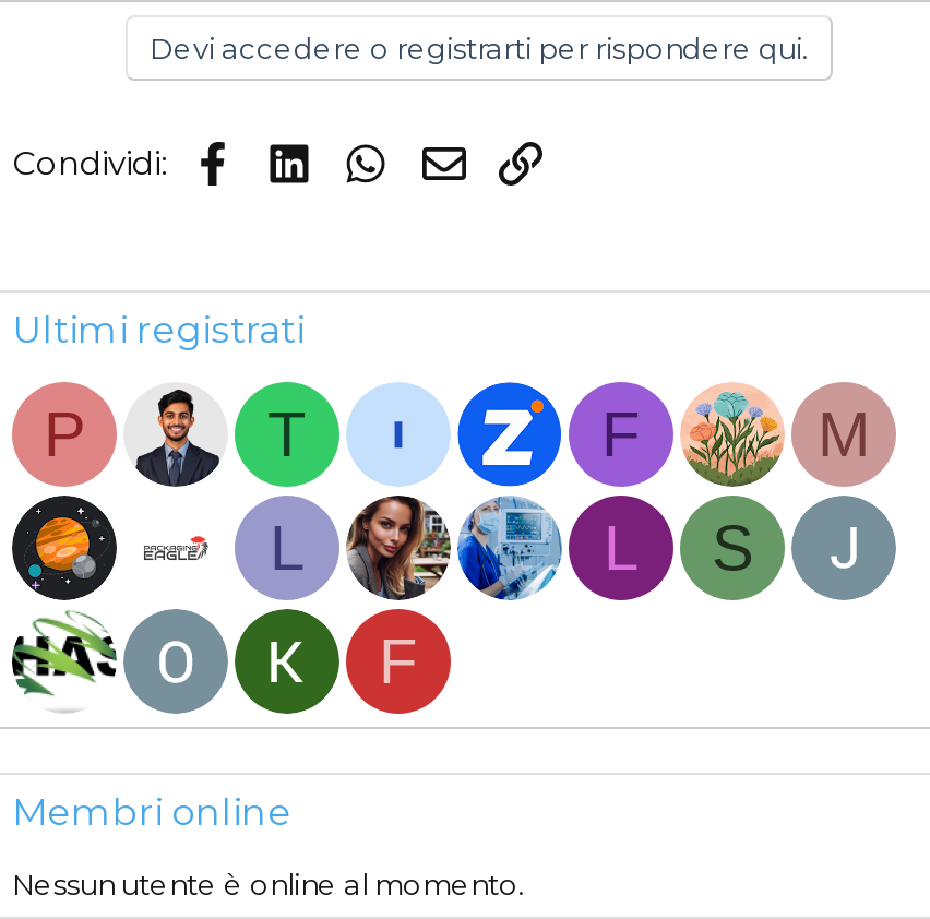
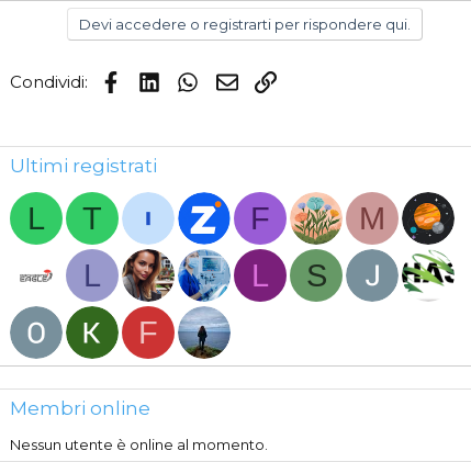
[337,384,462,609] [image] -> [173,192,236,303] [image]
[44,398,85,468] P -> [27,200,45,235] L
[10,485,239,714] [image] -> [10,244,124,360] [image]
[791,493,896,600] [image] -> [402,244,453,301] [image]

